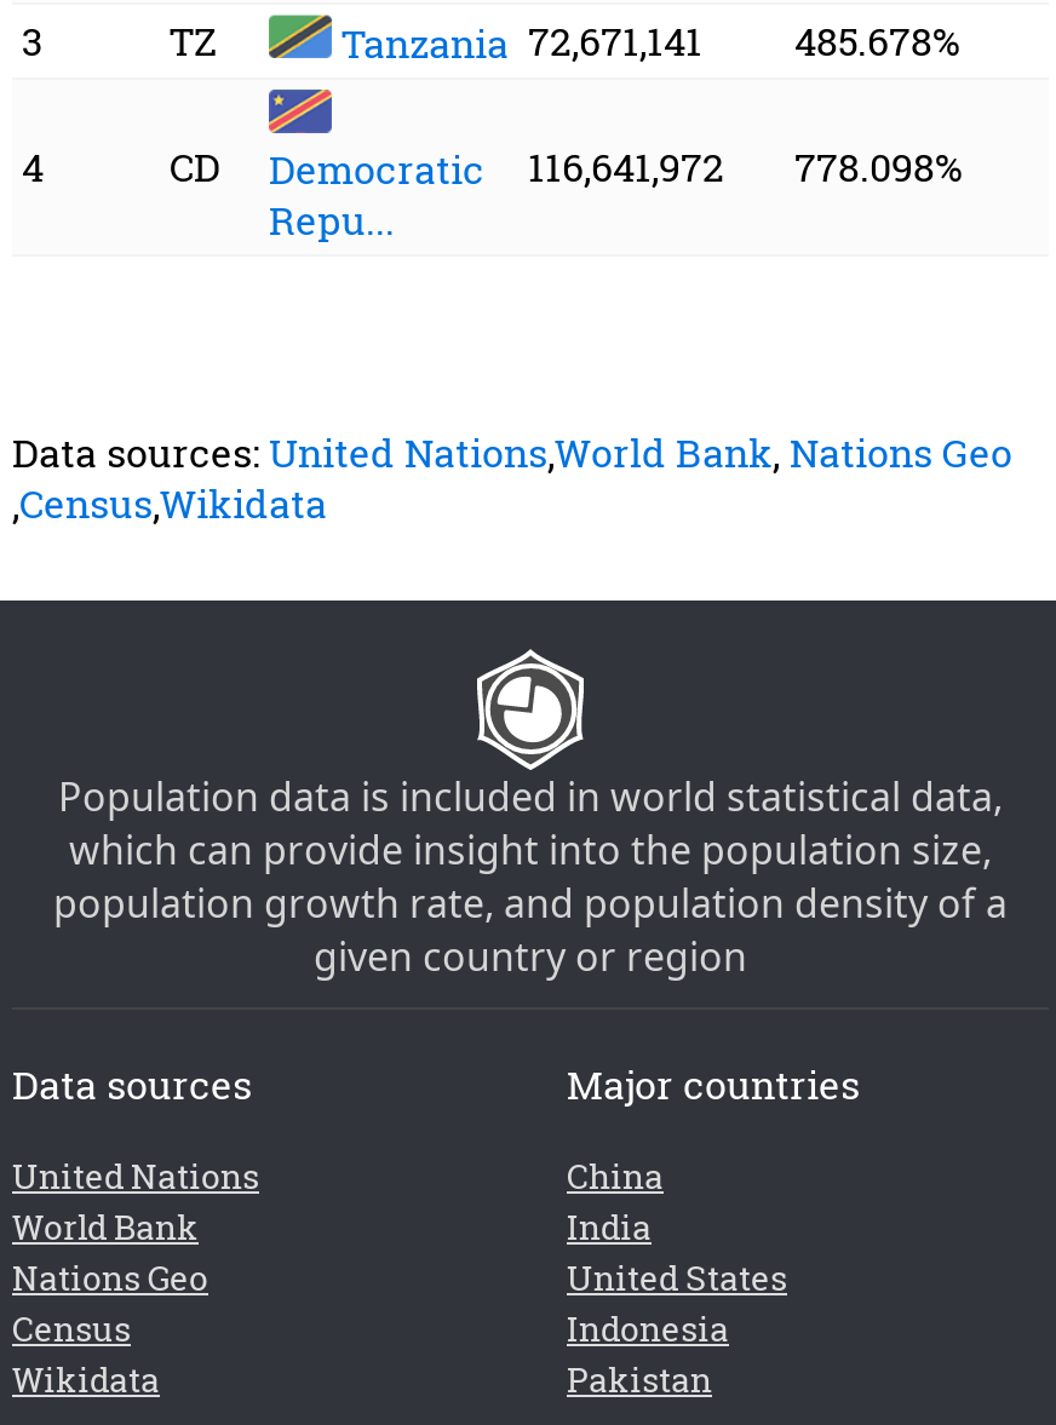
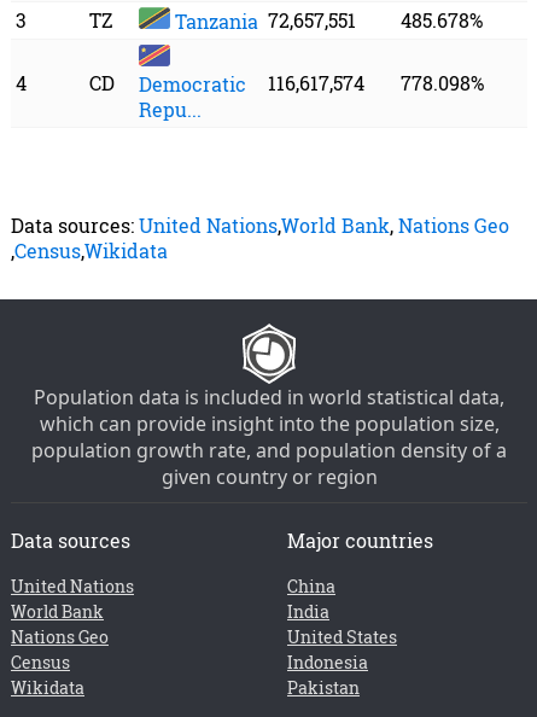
[332,15,959,69] Tanzania 72,671,141 485.678% -> [170,8,483,34] Tanzania 72,657,551 485.678%
[170,141,962,195] CD Democratic 116,641,972 778.098% -> [89,70,484,97] CD Democratic 116,617,574 778.098%

